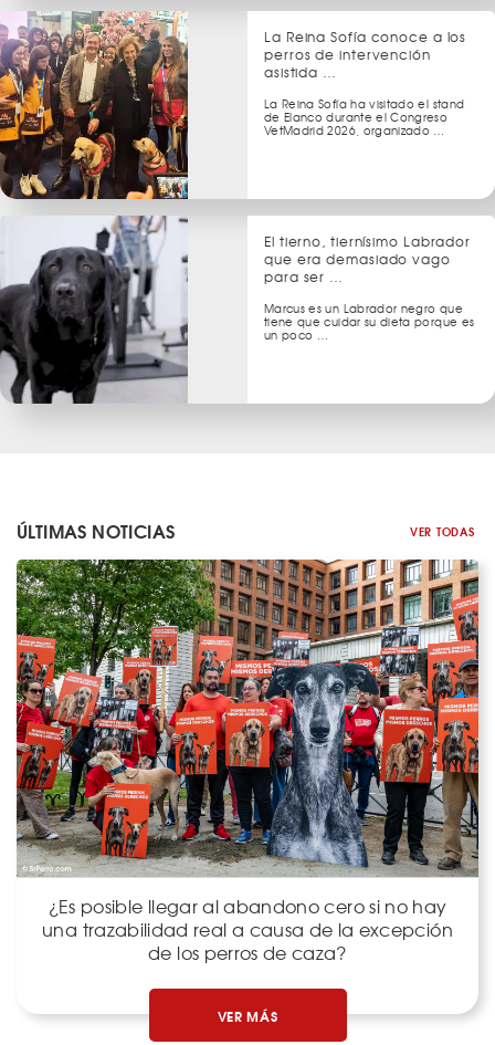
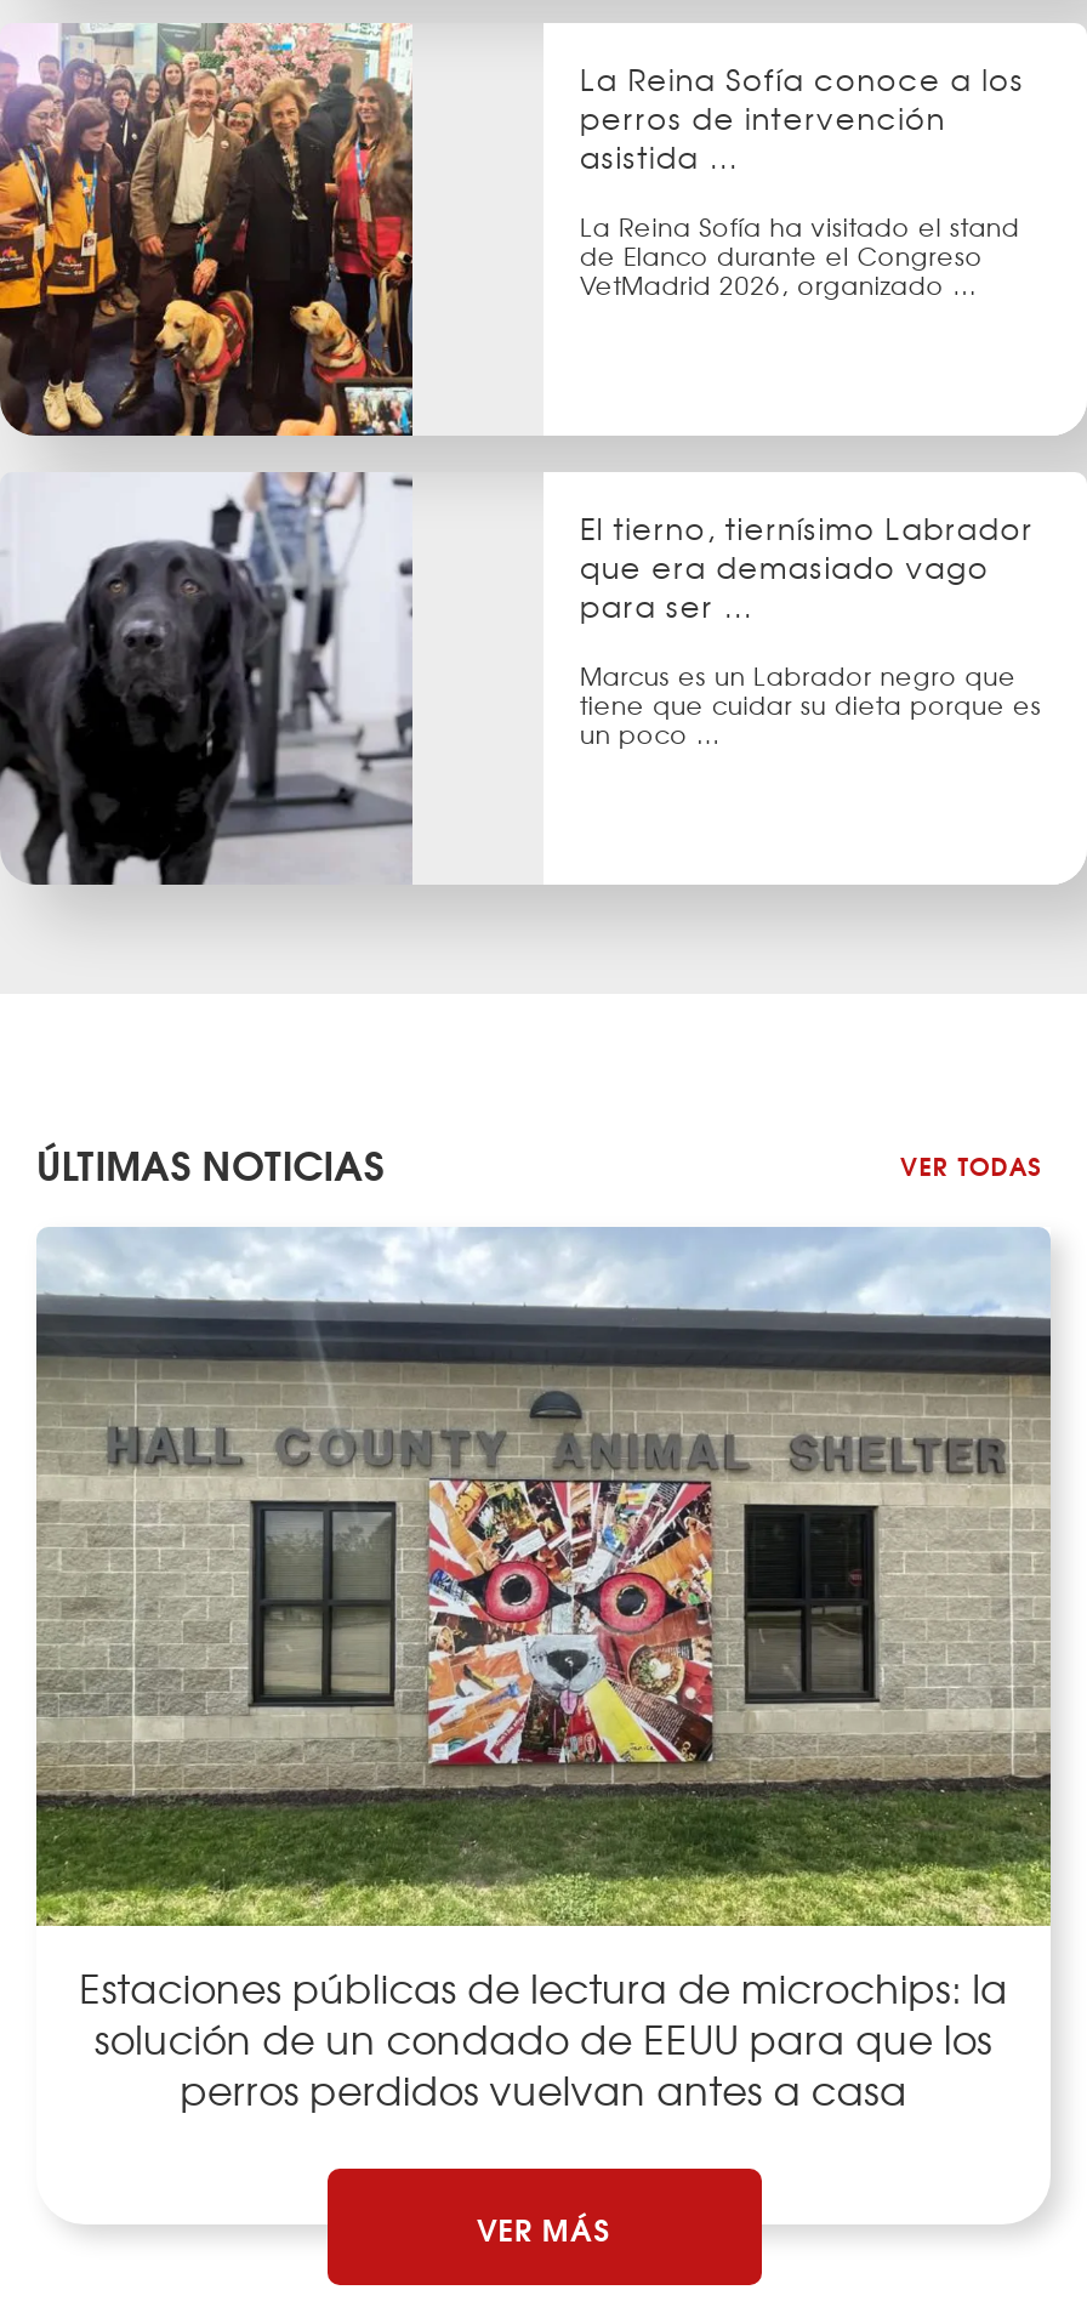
[15,558,480,966] [image] | ¿Es posible llegar al abandono cero si no hay | una trazabilidad real a causa de la excepción | de los perros de caza? -> [36,1227,1053,2119] [image] | Estaciones públicas de lectura de microchips: la | solución de un condado de EEUU para que los | perros perdidos vuelvan antes a casa

